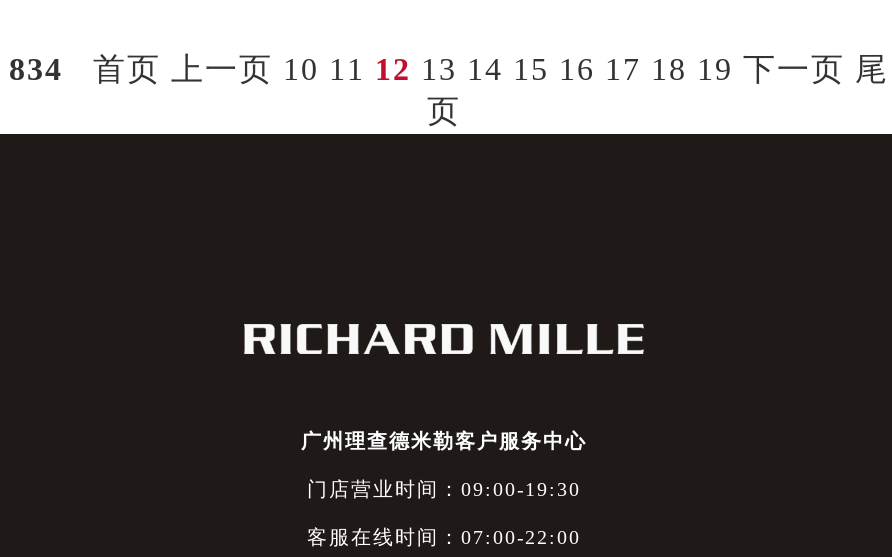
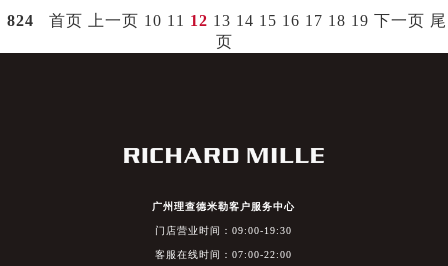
[9,52,889,86] 834 首页 上一页 10 11 12 13 14 15 16 17 18 19 下一页 尾 -> [6,12,446,29] 824 首页 上一页 10 11 12 13 14 15 16 17 18 19 下一页 尾

